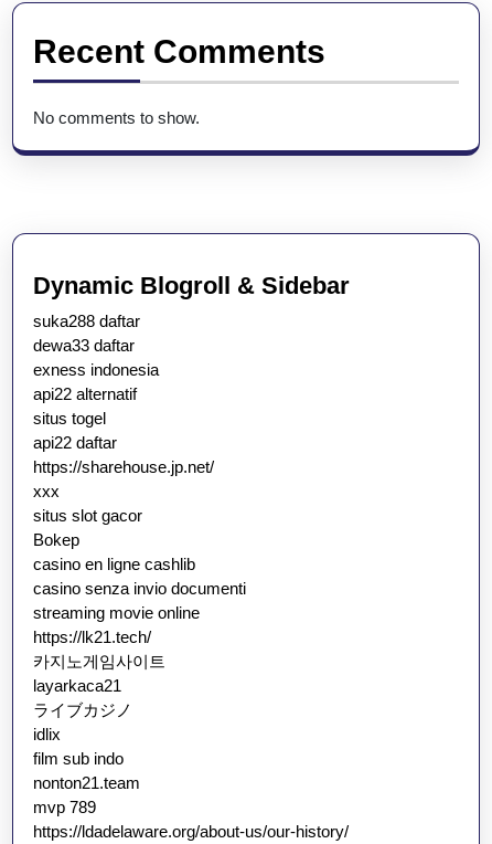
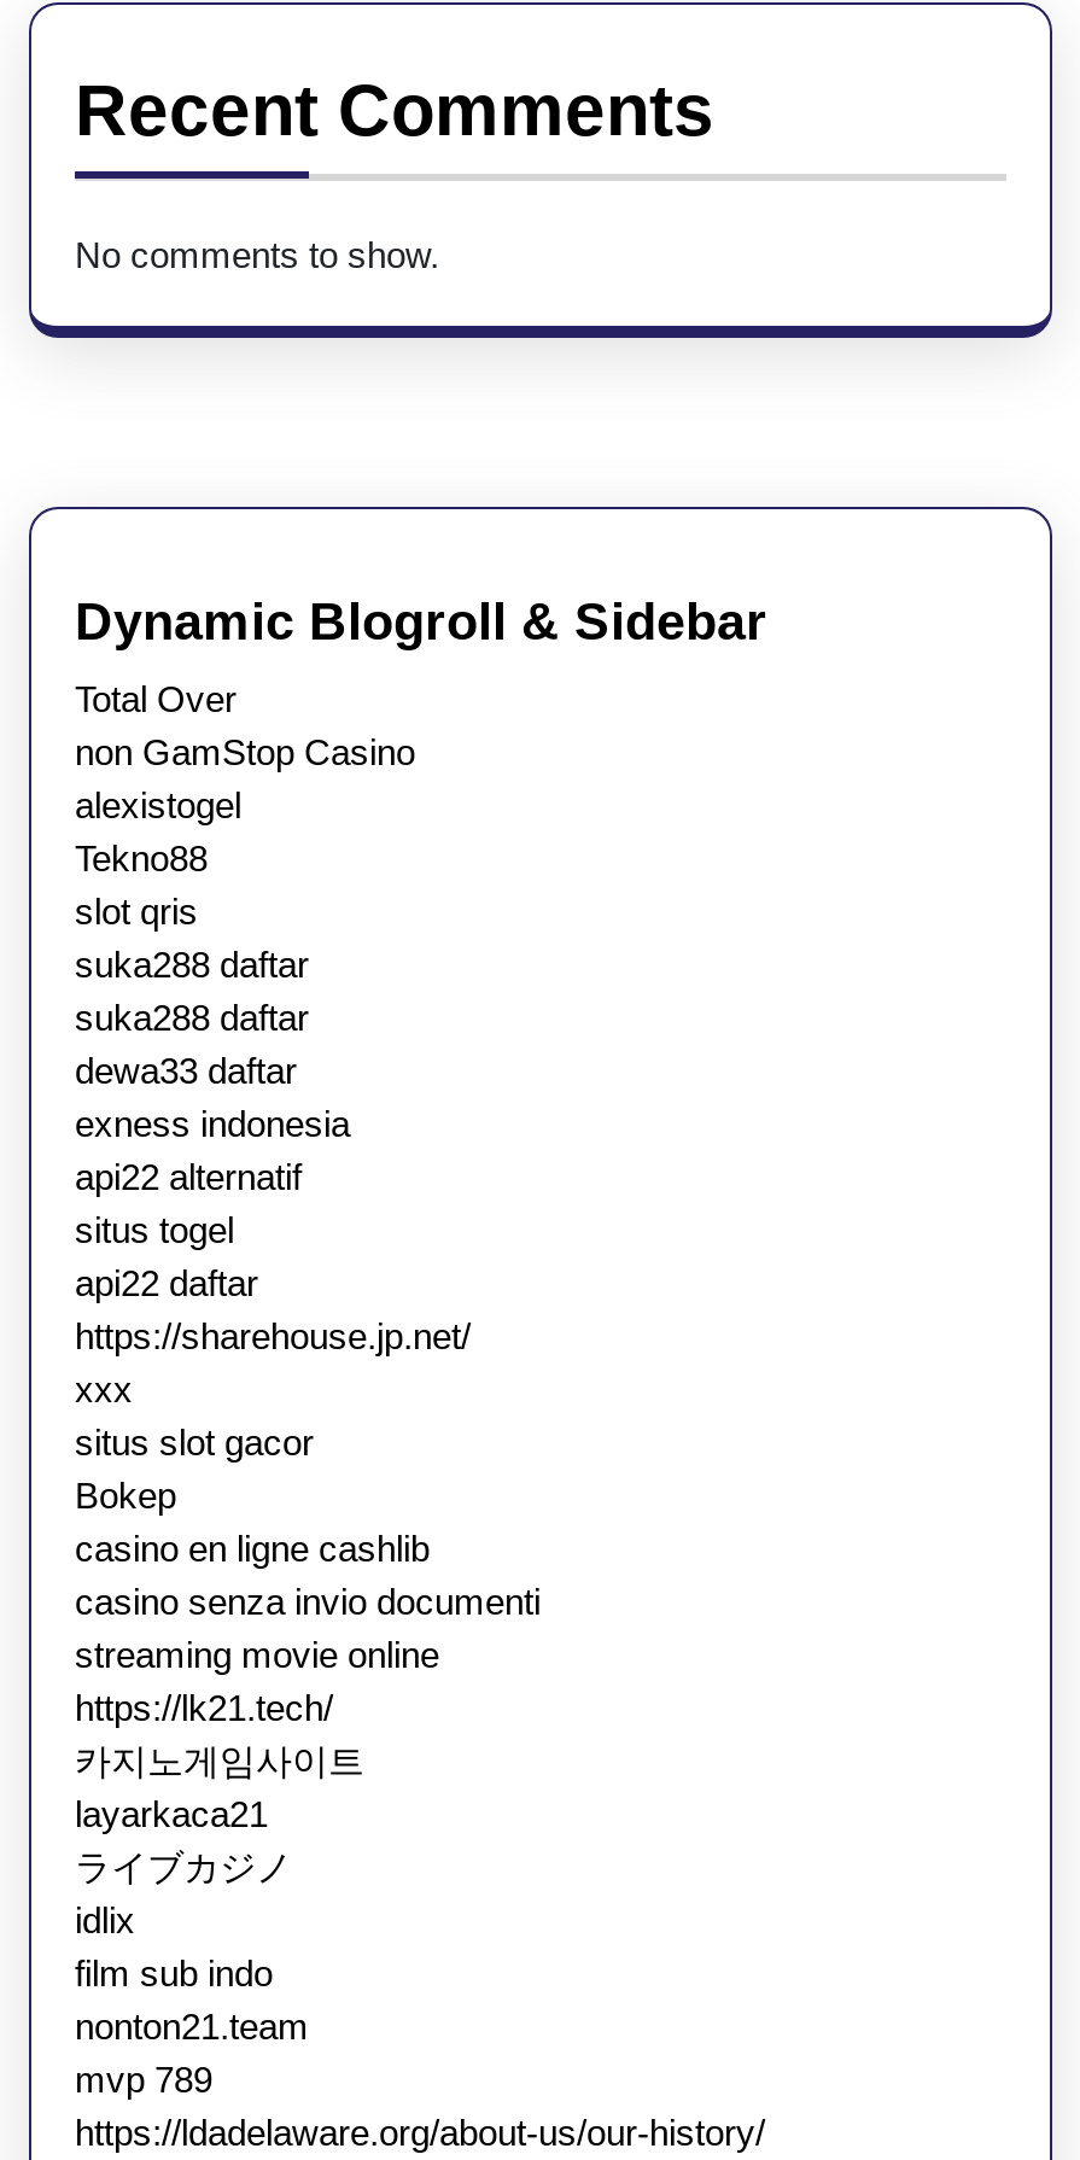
none -> [75,678,415,984] Total Over | non GamStop Casino | alexistogel | Tekno88 | slot qris | suka288 daftar

